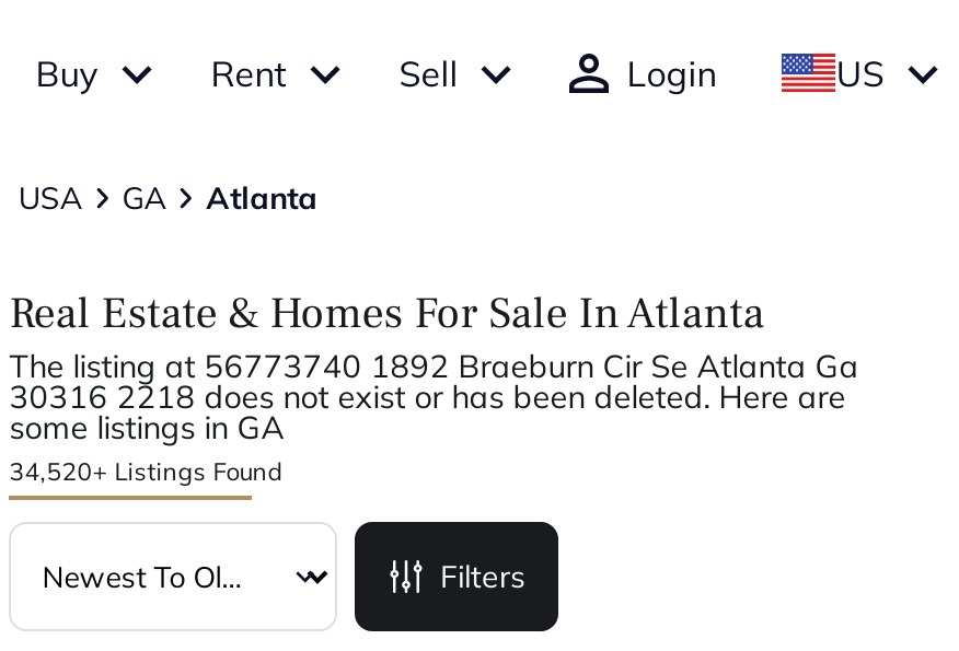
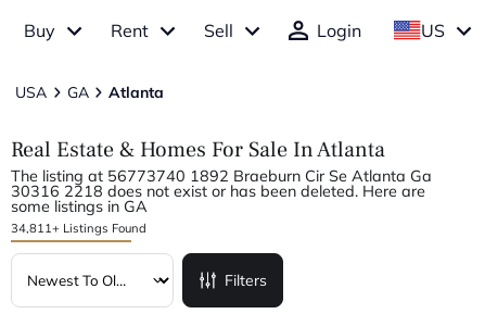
[9,456,283,487] 34,520+ Listings Found -> [11,221,147,236] 34,811+ Listings Found

